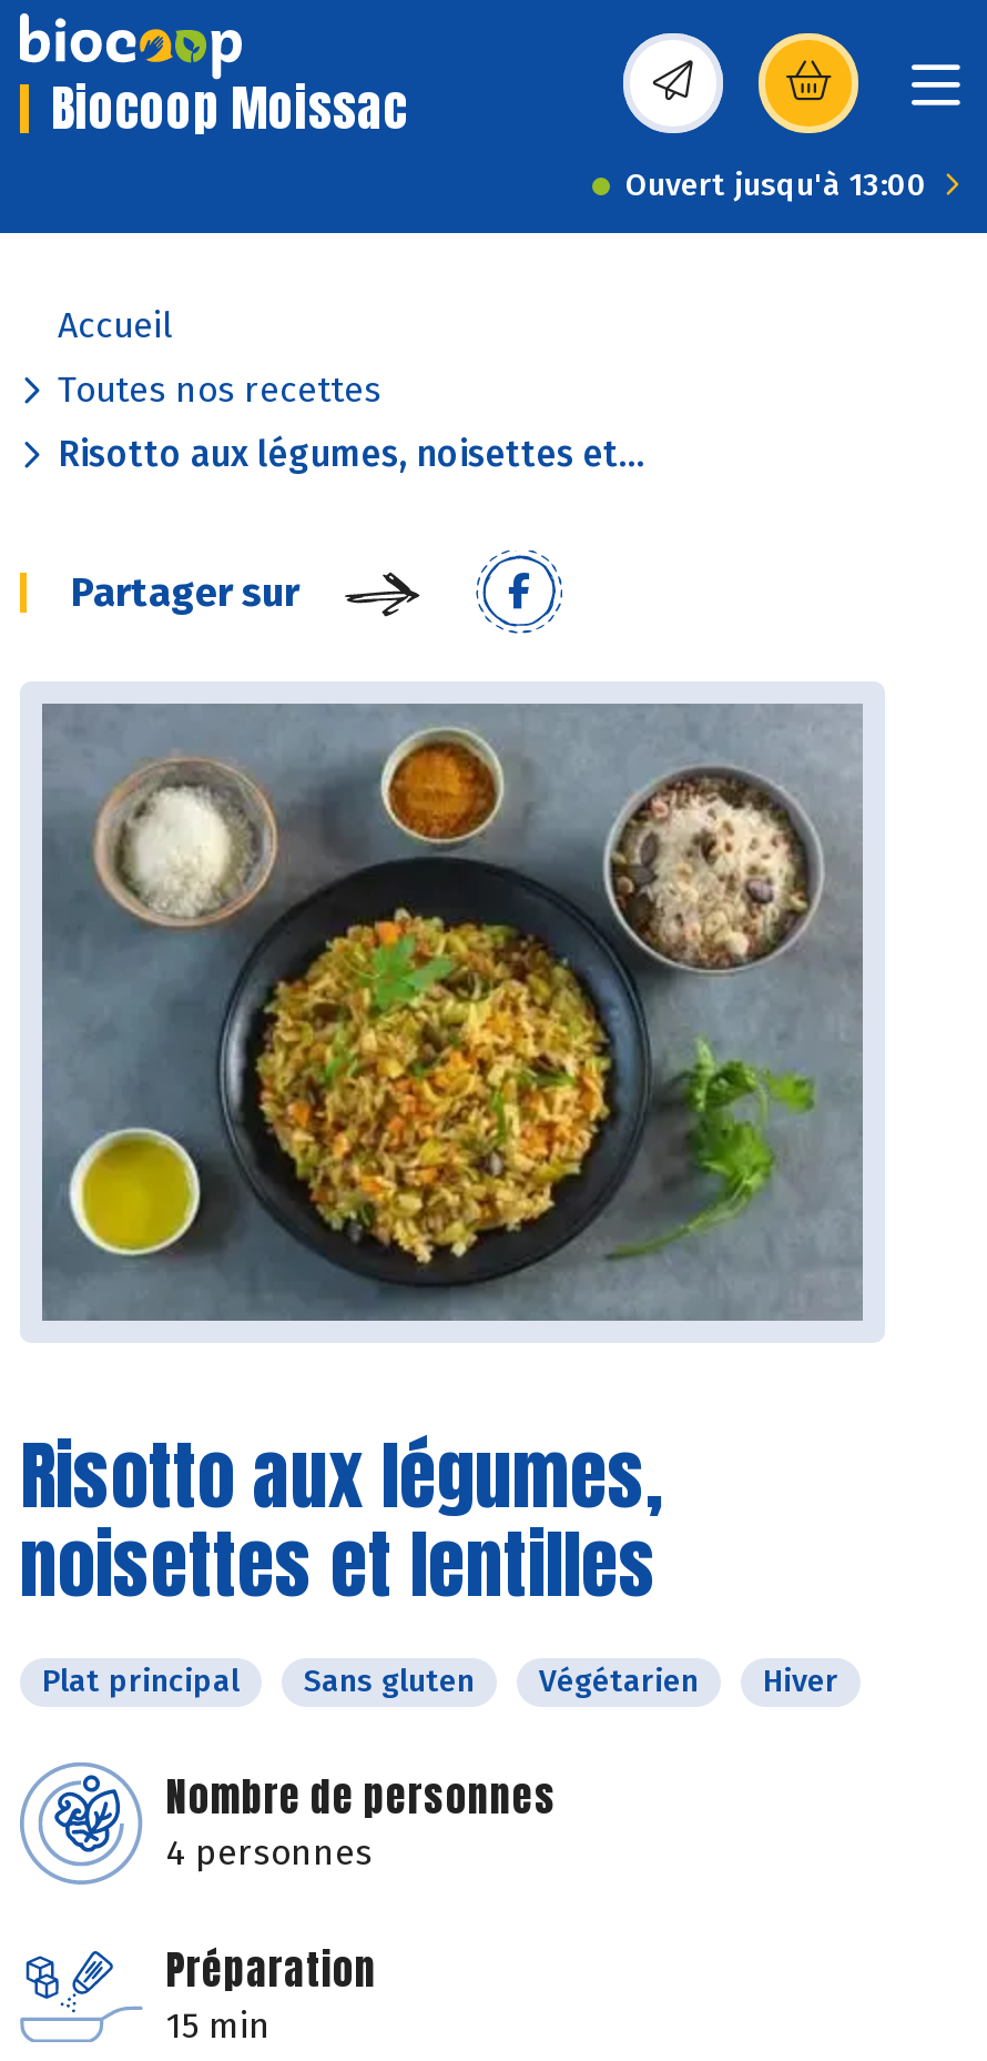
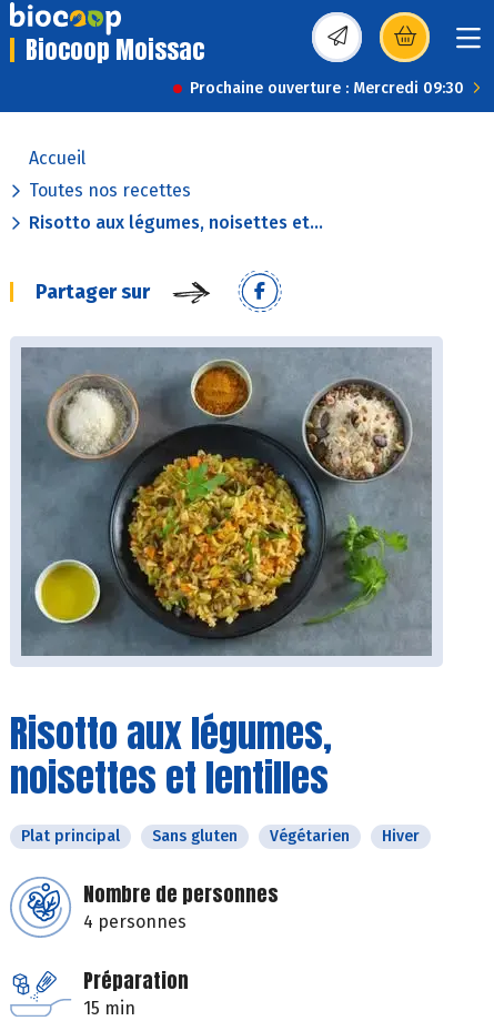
[625,166,927,204] Ouvert jusqu'à 13:00 -> [190,79,464,98] Prochaine ouverture : Mercredi 09:30

